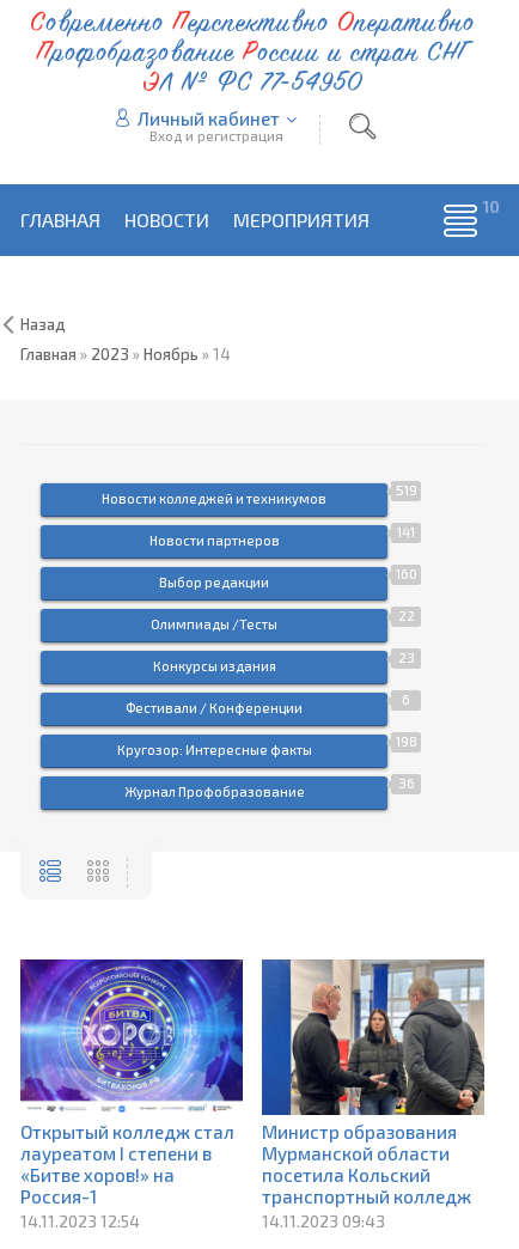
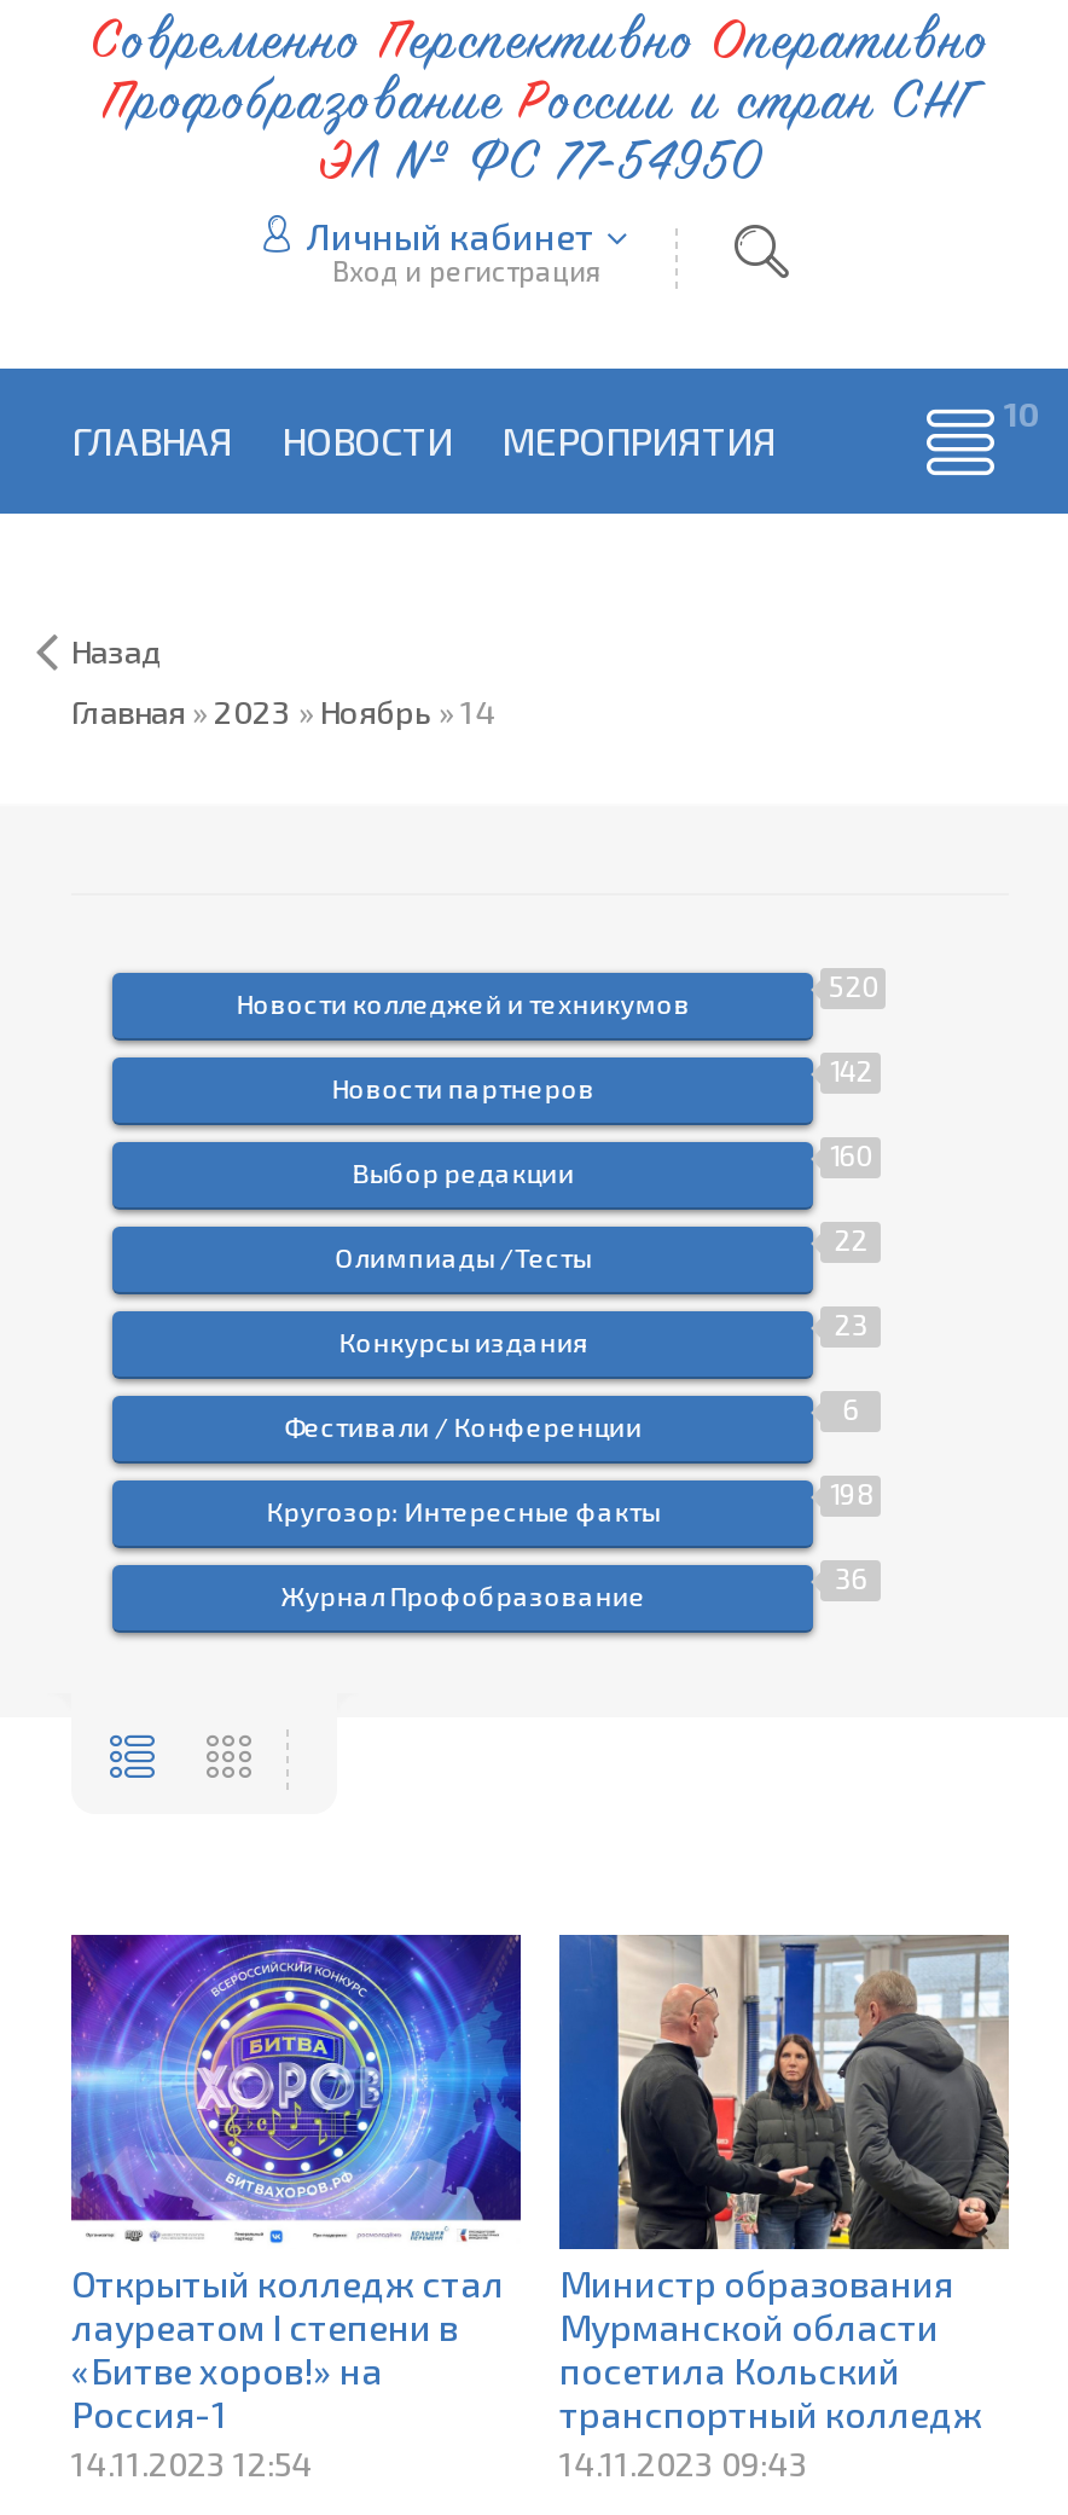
[396,481,417,498] 519 -> [829,968,879,1002] 520
[398,523,415,540] 141 -> [830,1053,873,1086] 142

